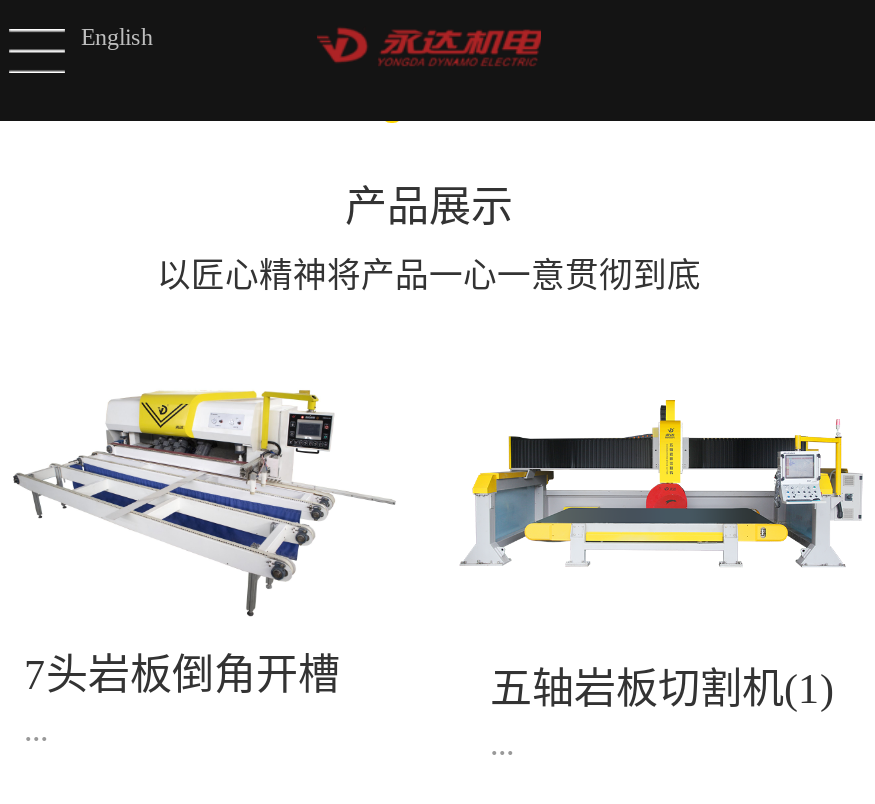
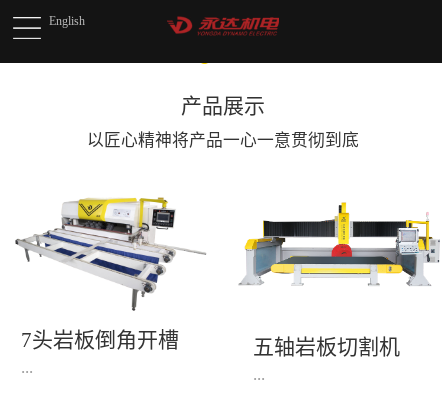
[490,665,834,713] 五轴岩板切割机(1) -> [253,335,400,359] 五轴岩板切割机

